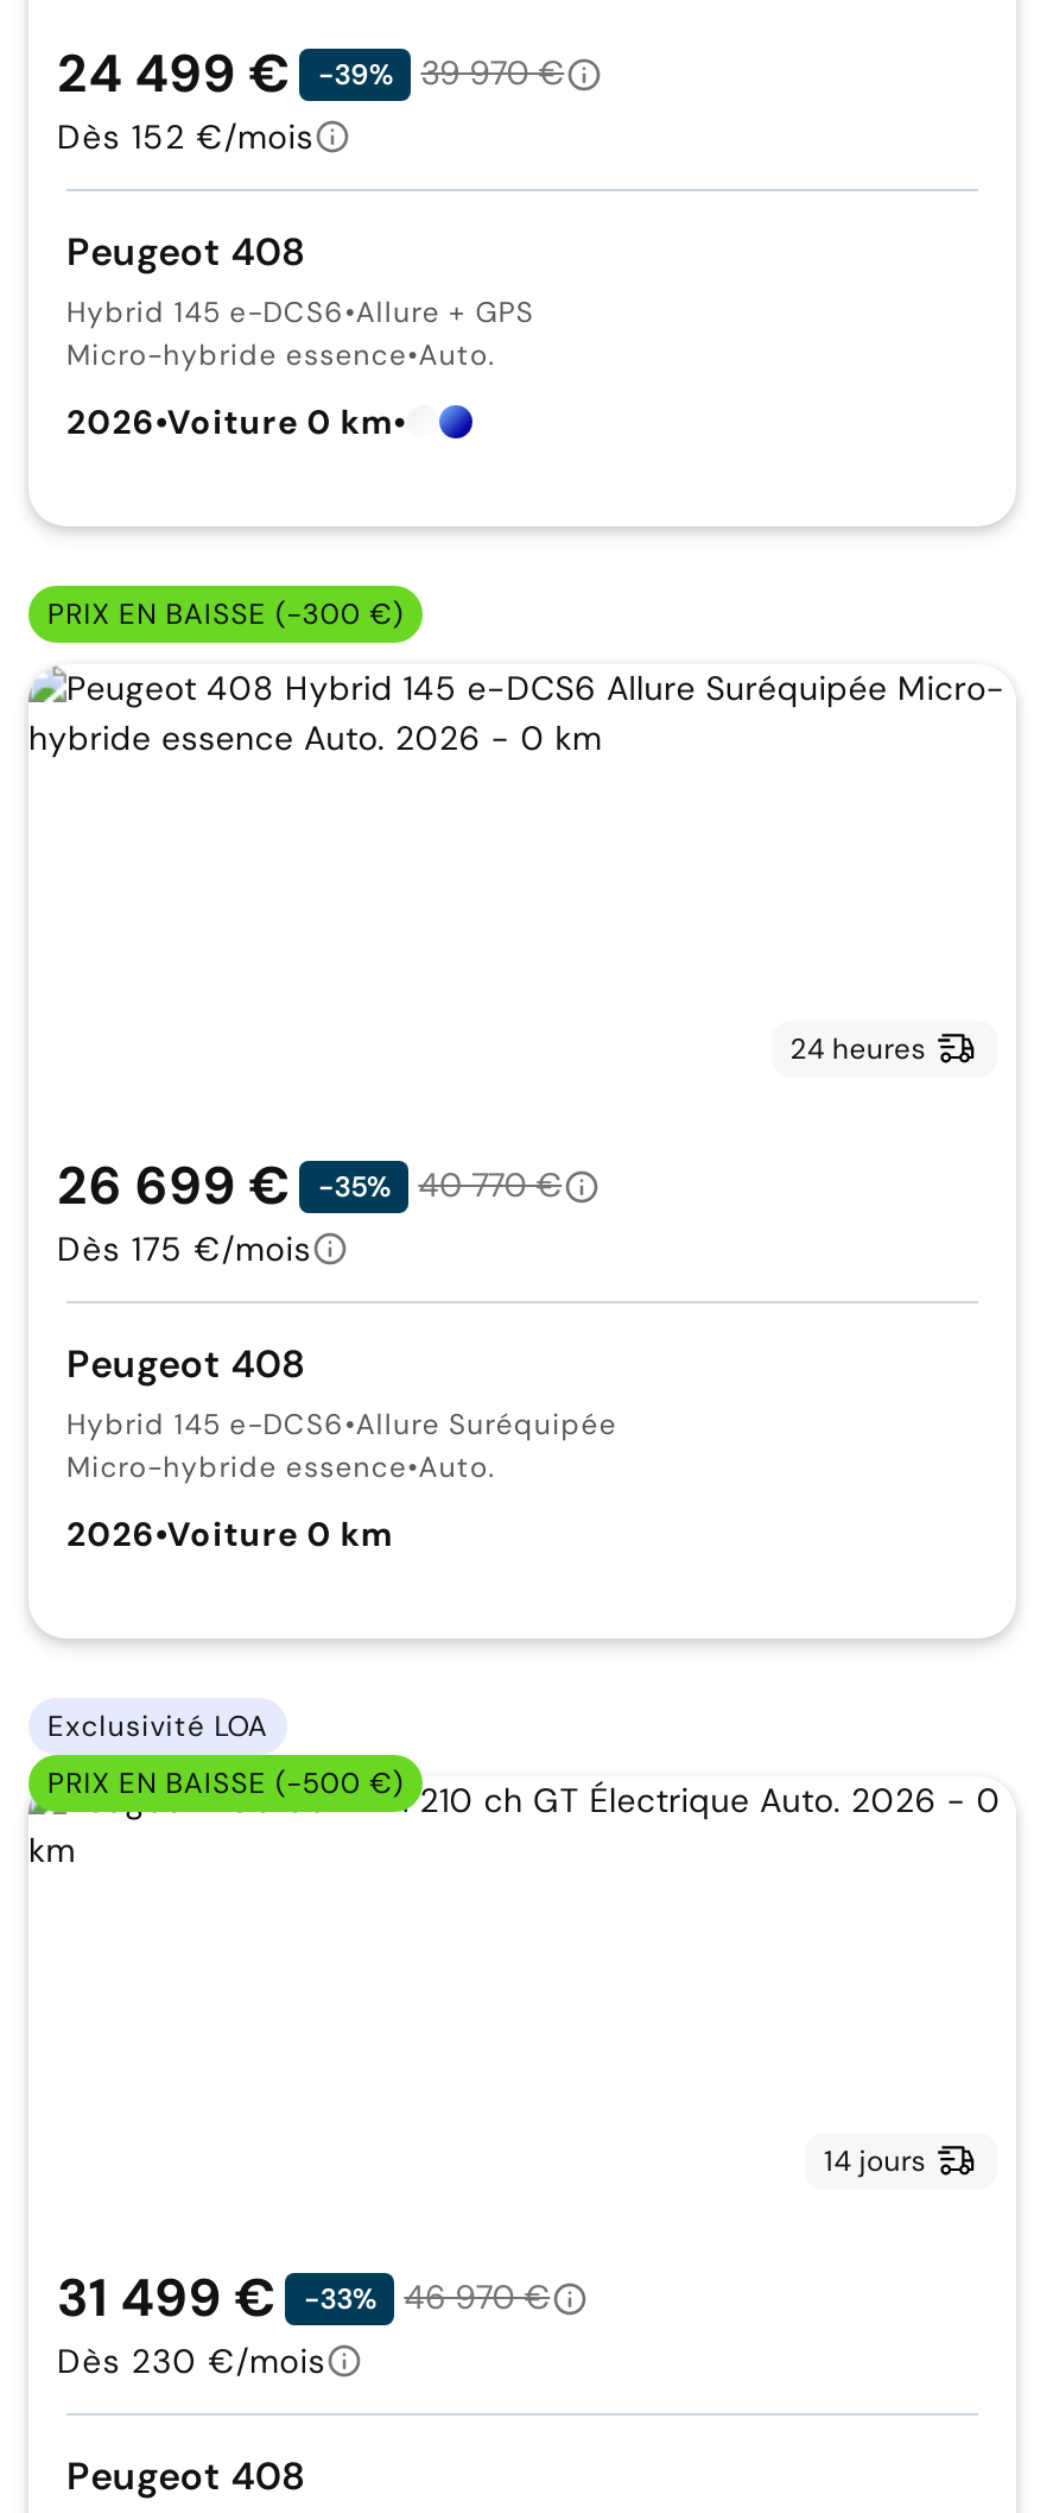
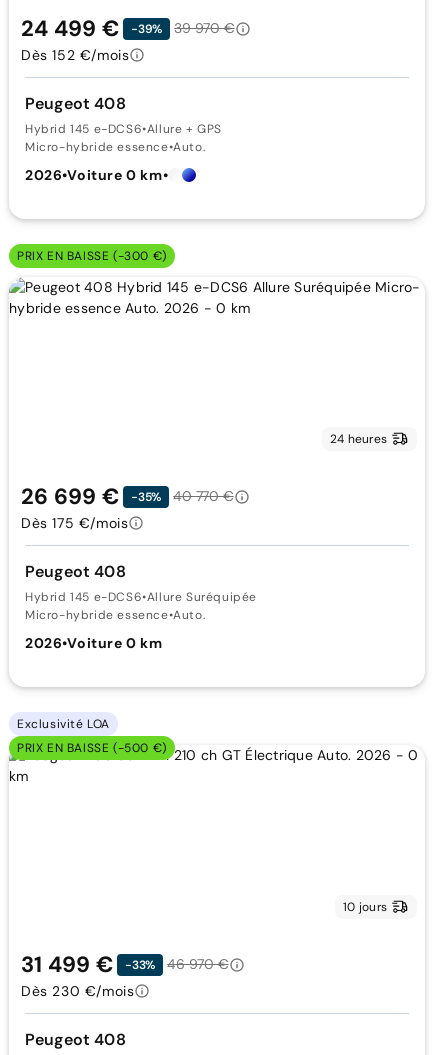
[824,2142,926,2180] 14 jours -> [343,899,387,915] 10 jours

